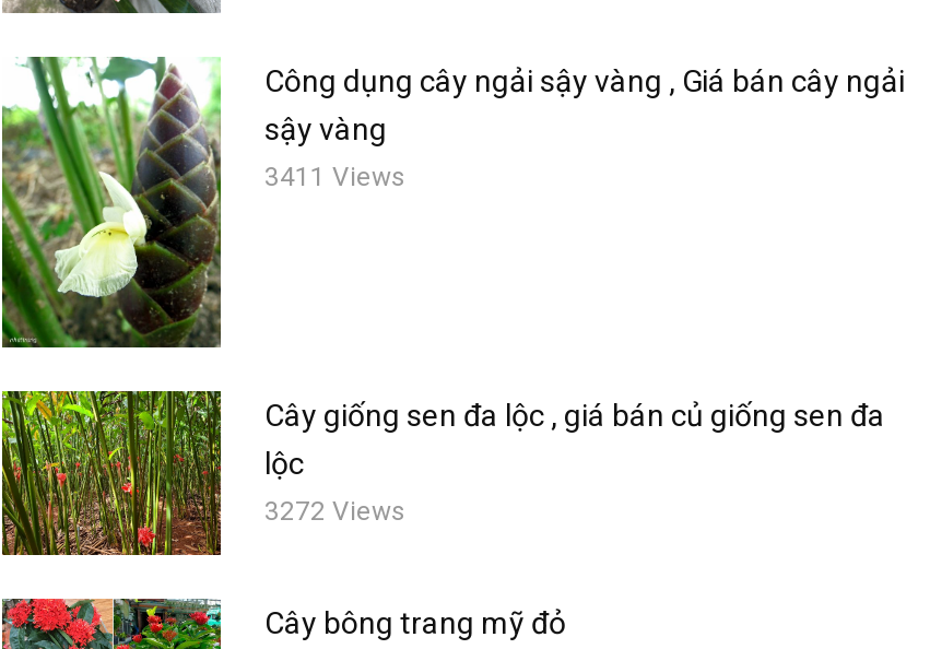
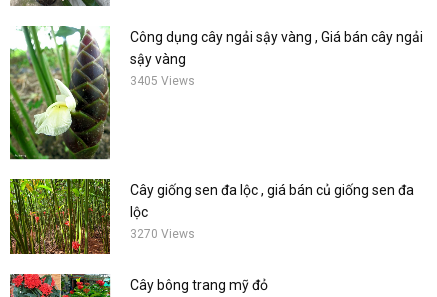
[264,161,407,191] 3411 Views -> [130,73,195,87] 3405 Views
[264,496,407,526] 3272 Views -> [130,227,195,241] 3270 Views

